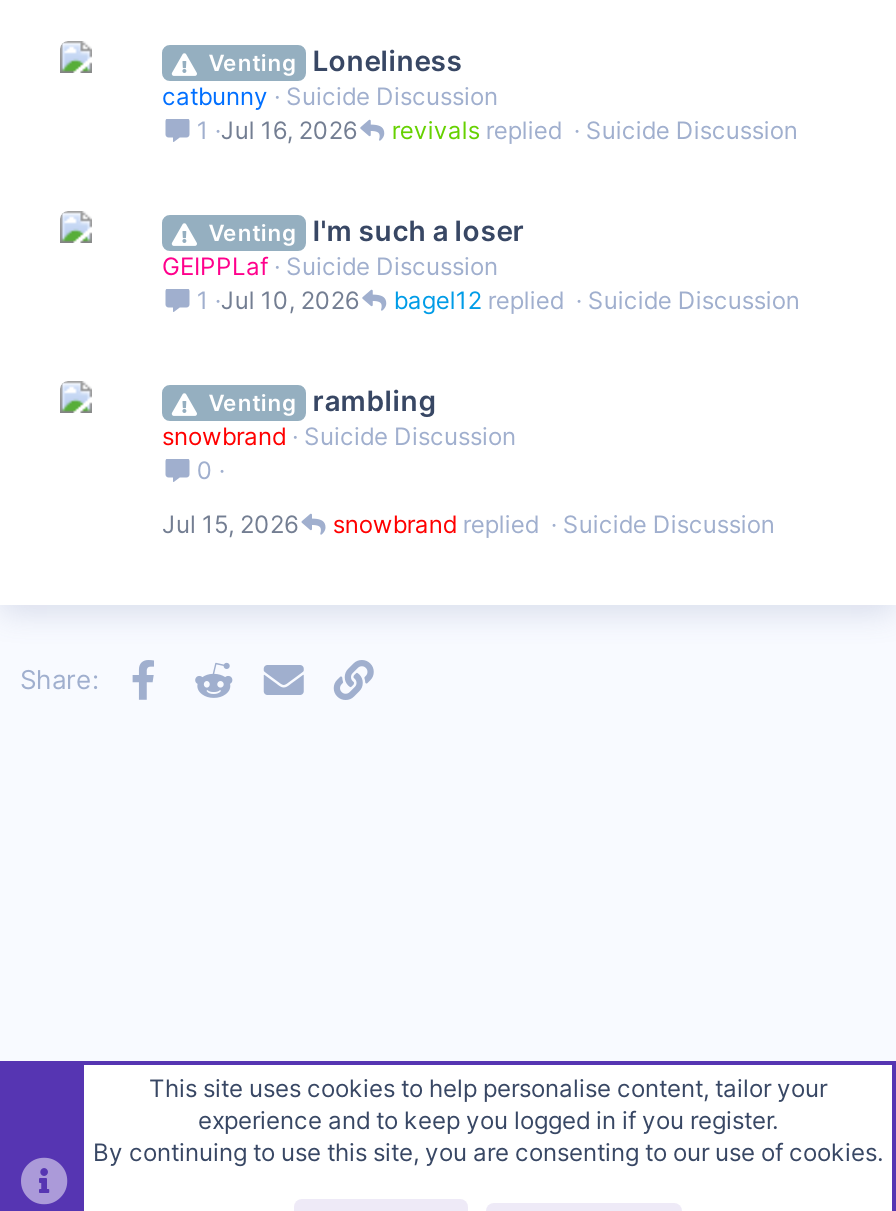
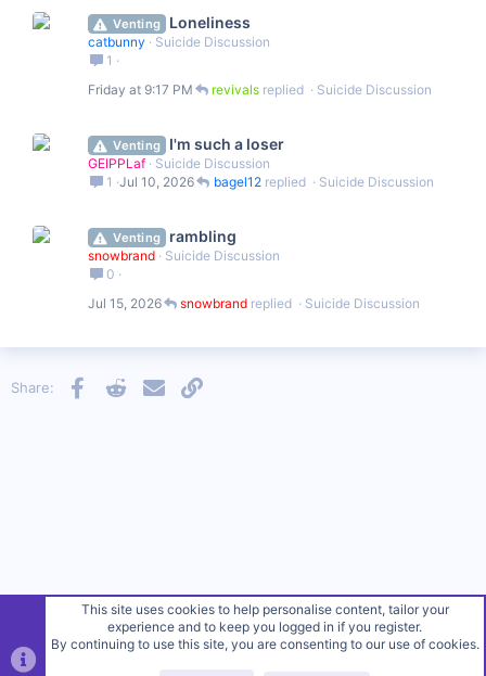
[221,115,357,145] Jul 16, 2026 -> [88,81,193,98] Friday at 9:17 PM

